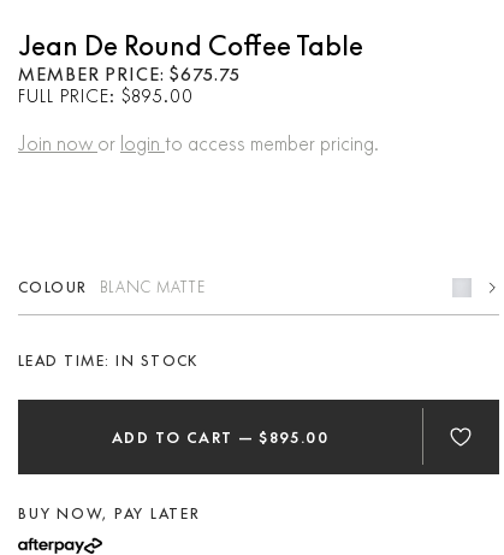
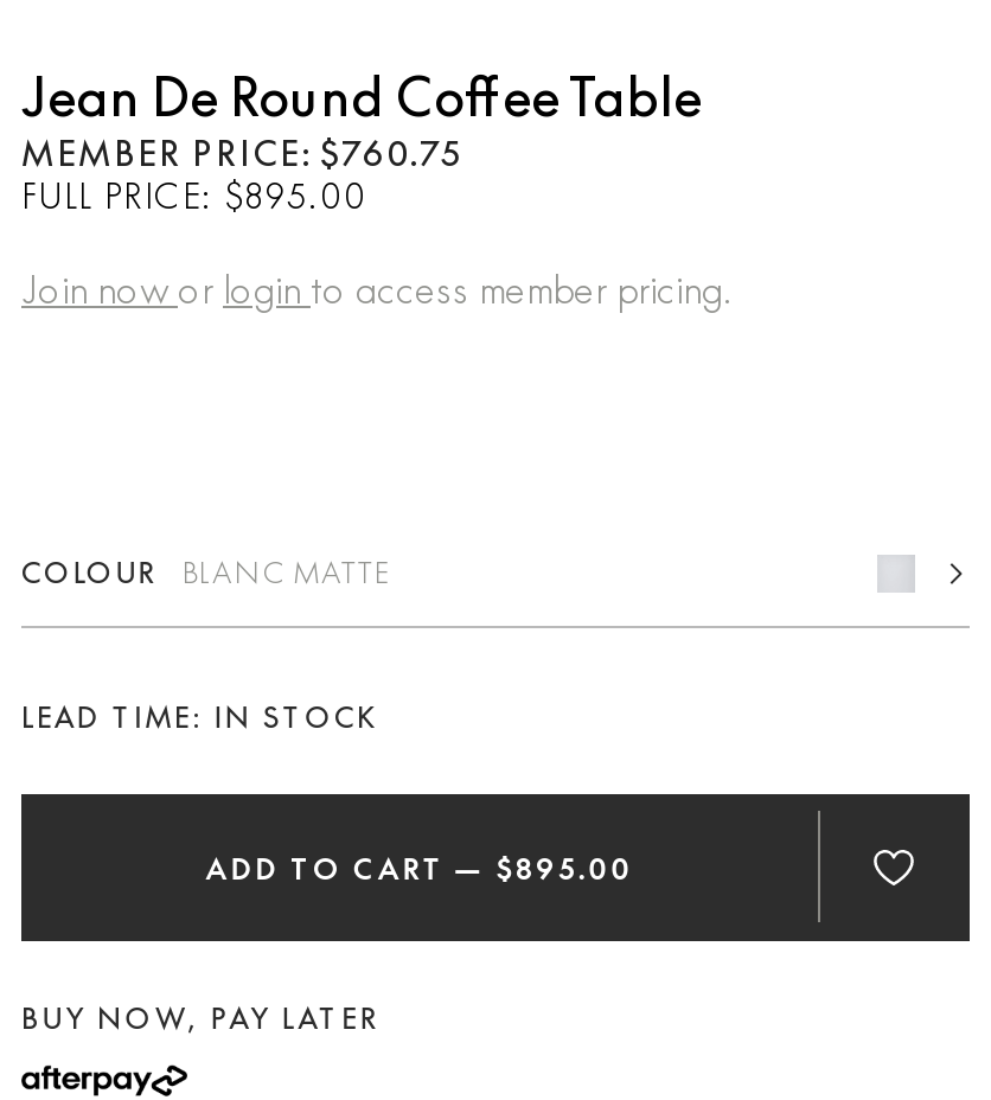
[18,62,241,85] MEMBER PRICE: $675.75 -> [21,129,462,174] MEMBER PRICE: $760.75

